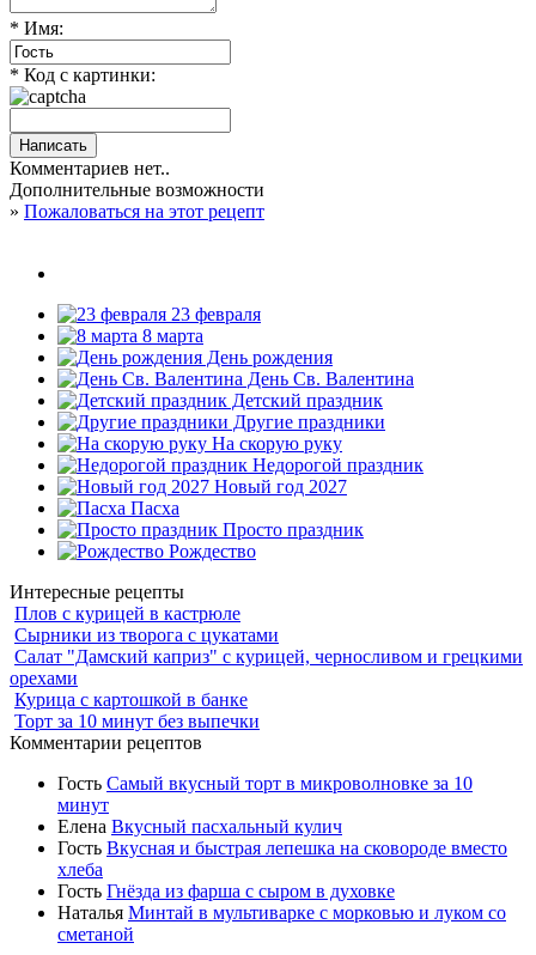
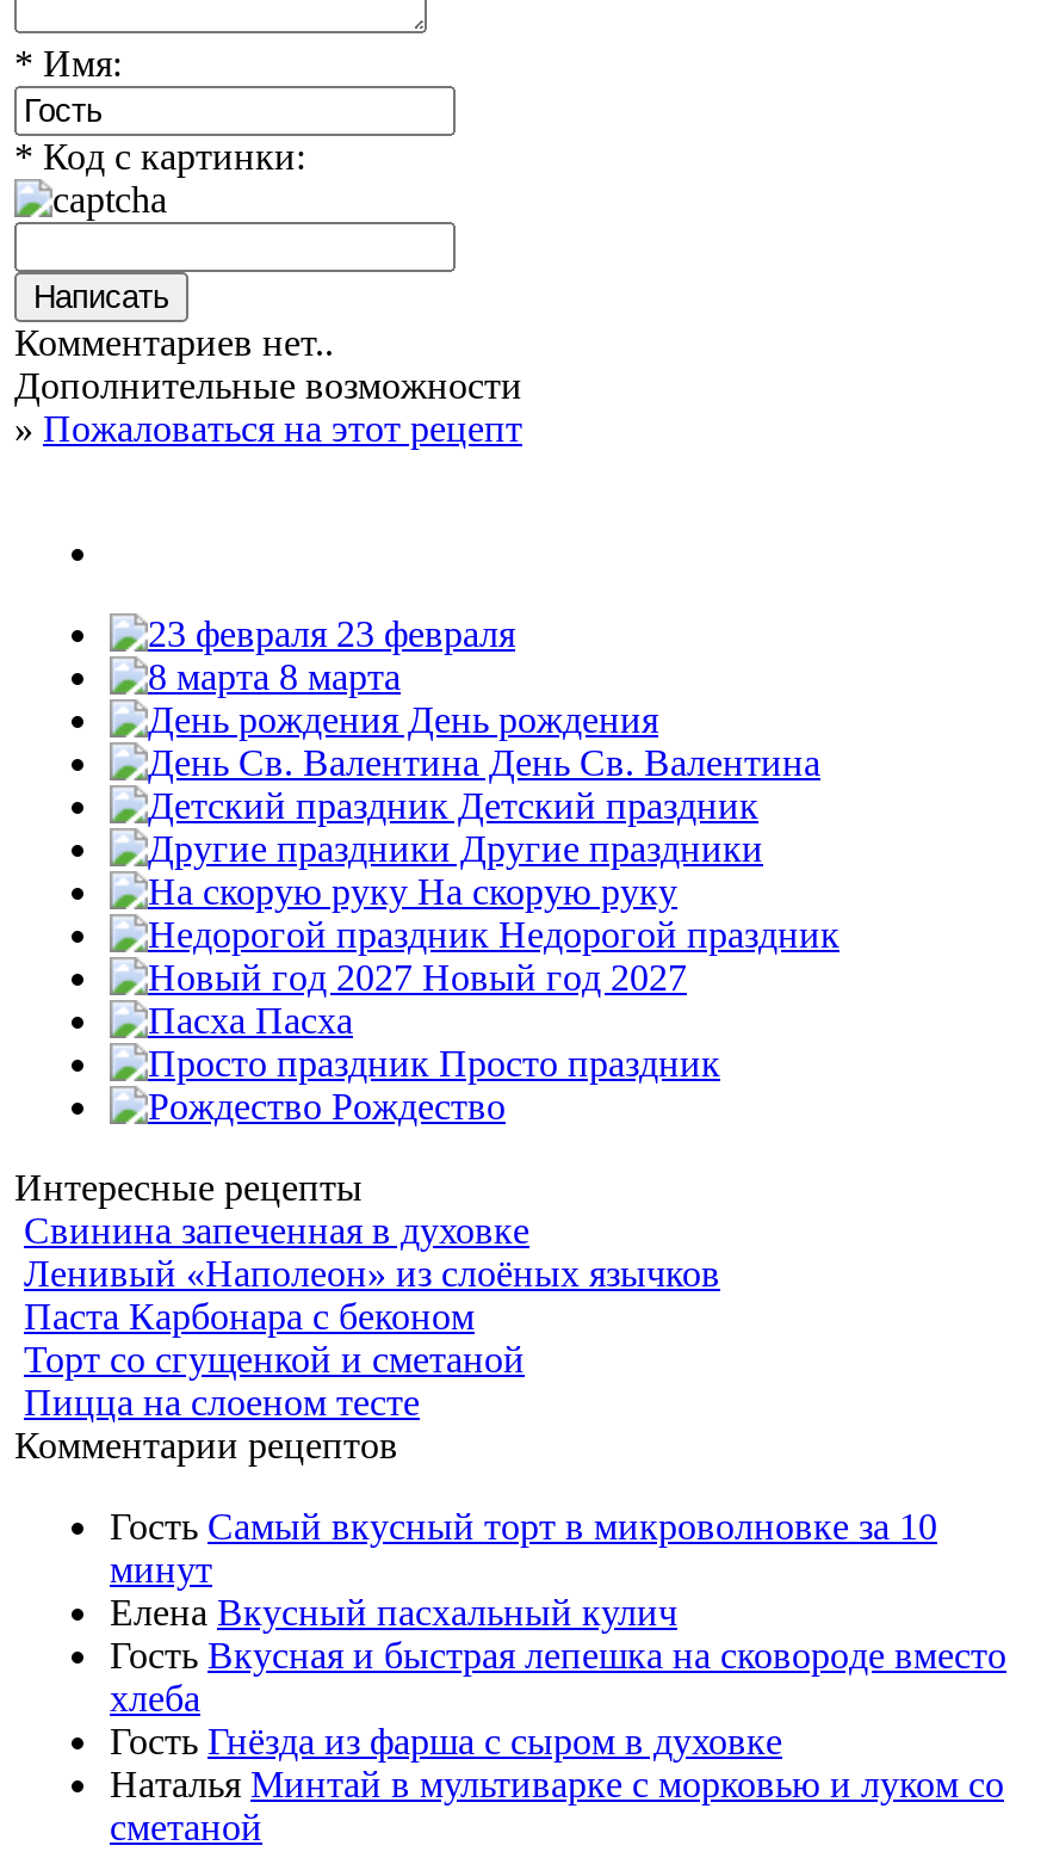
[10,603,523,731] Плов с курицей в кастрюле | Сырники из творога с цукатами | Салат "Дамский каприз" с курицей, черносливом и грецкими | орехами | Курица с картошкой в банке | Торт за 10 минут без выпечки -> [24,1209,720,1422] Свинина запеченная в духовке | Ленивый «Наполеон» из слоёных язычков | Паста Карбонара с беконом | Торт со сгущенкой и сметаной | Пицца на слоеном тесте

